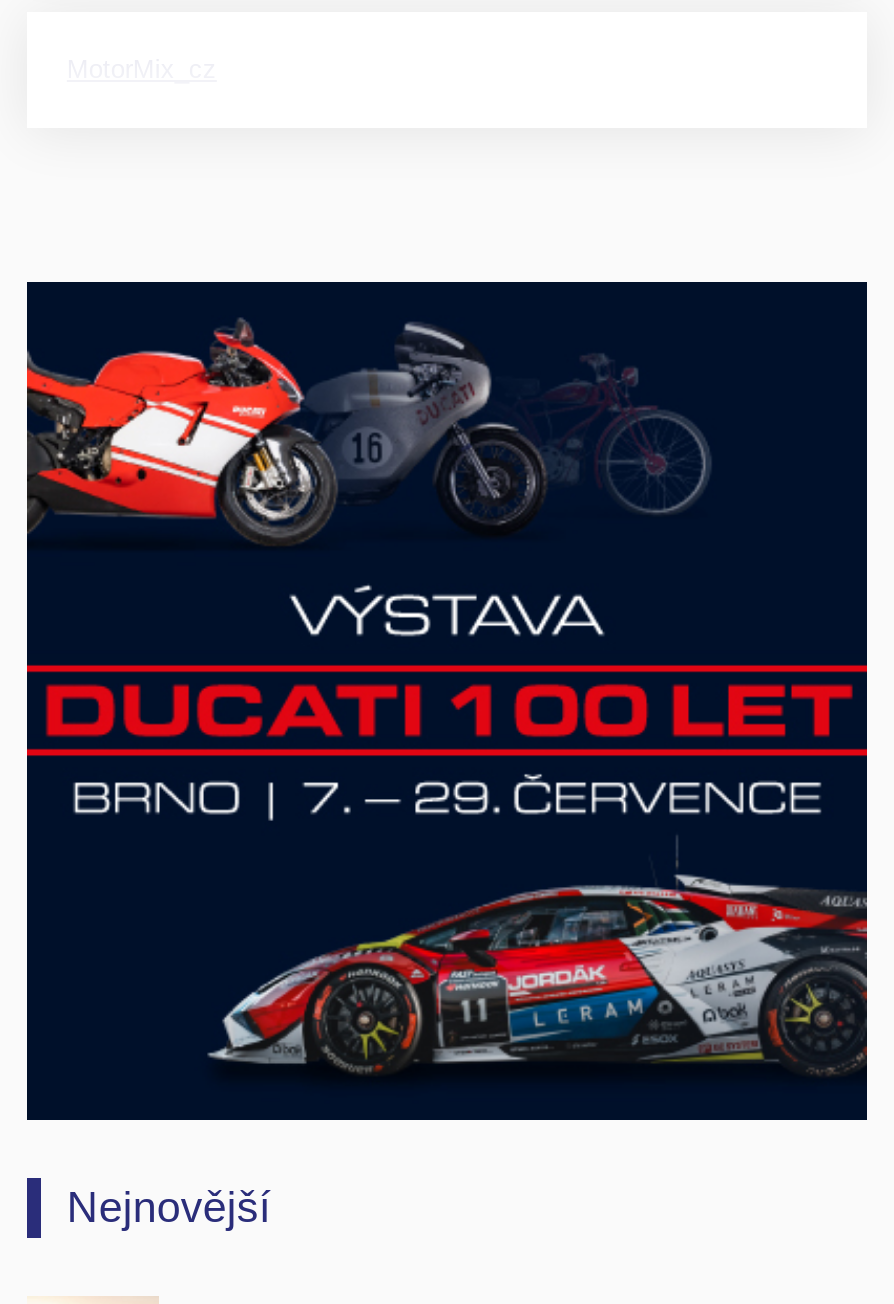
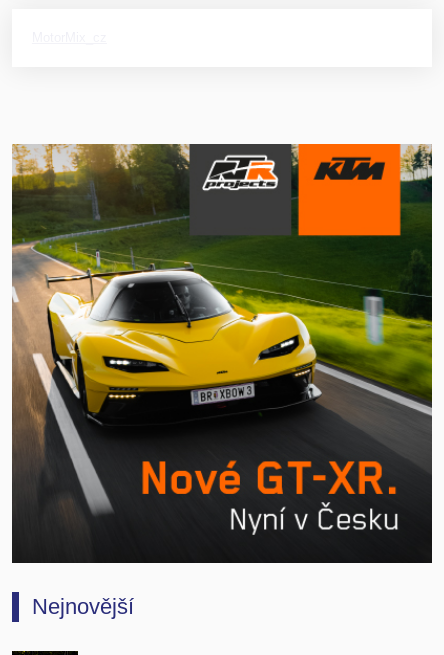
[25,280,869,1108] [image] -> [11,143,433,559] [image]

